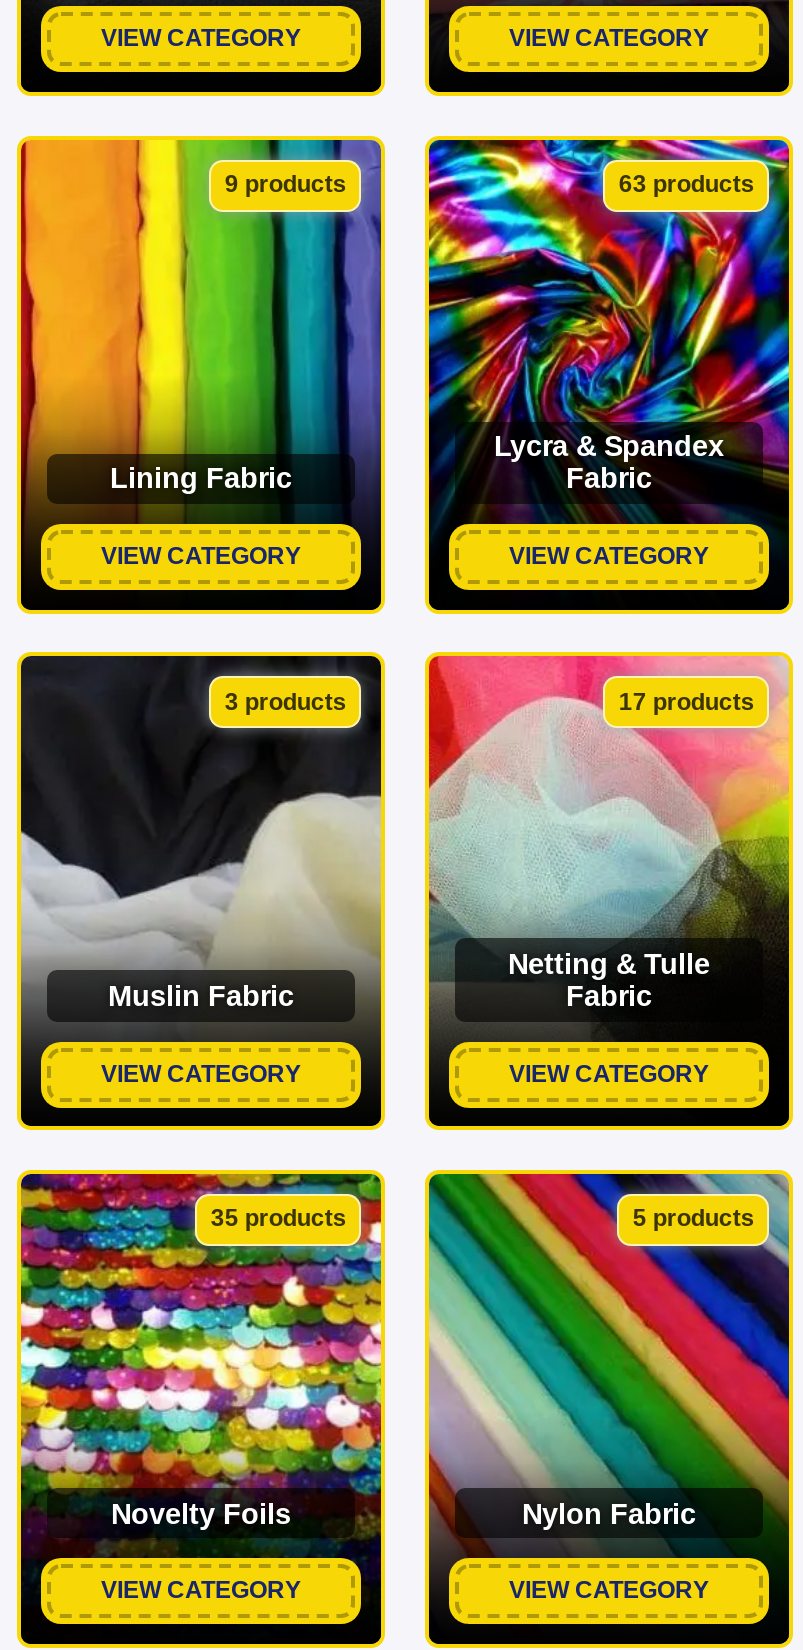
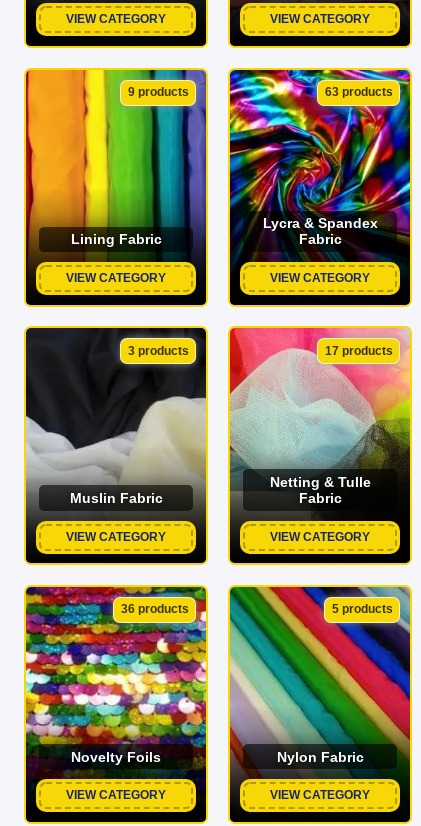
[211,1205,347,1233] 35 products -> [121,602,189,616] 36 products

